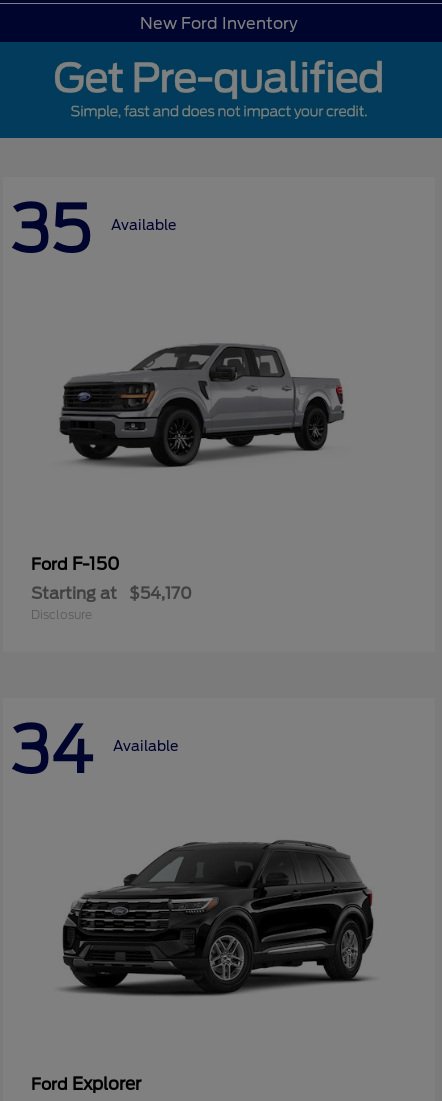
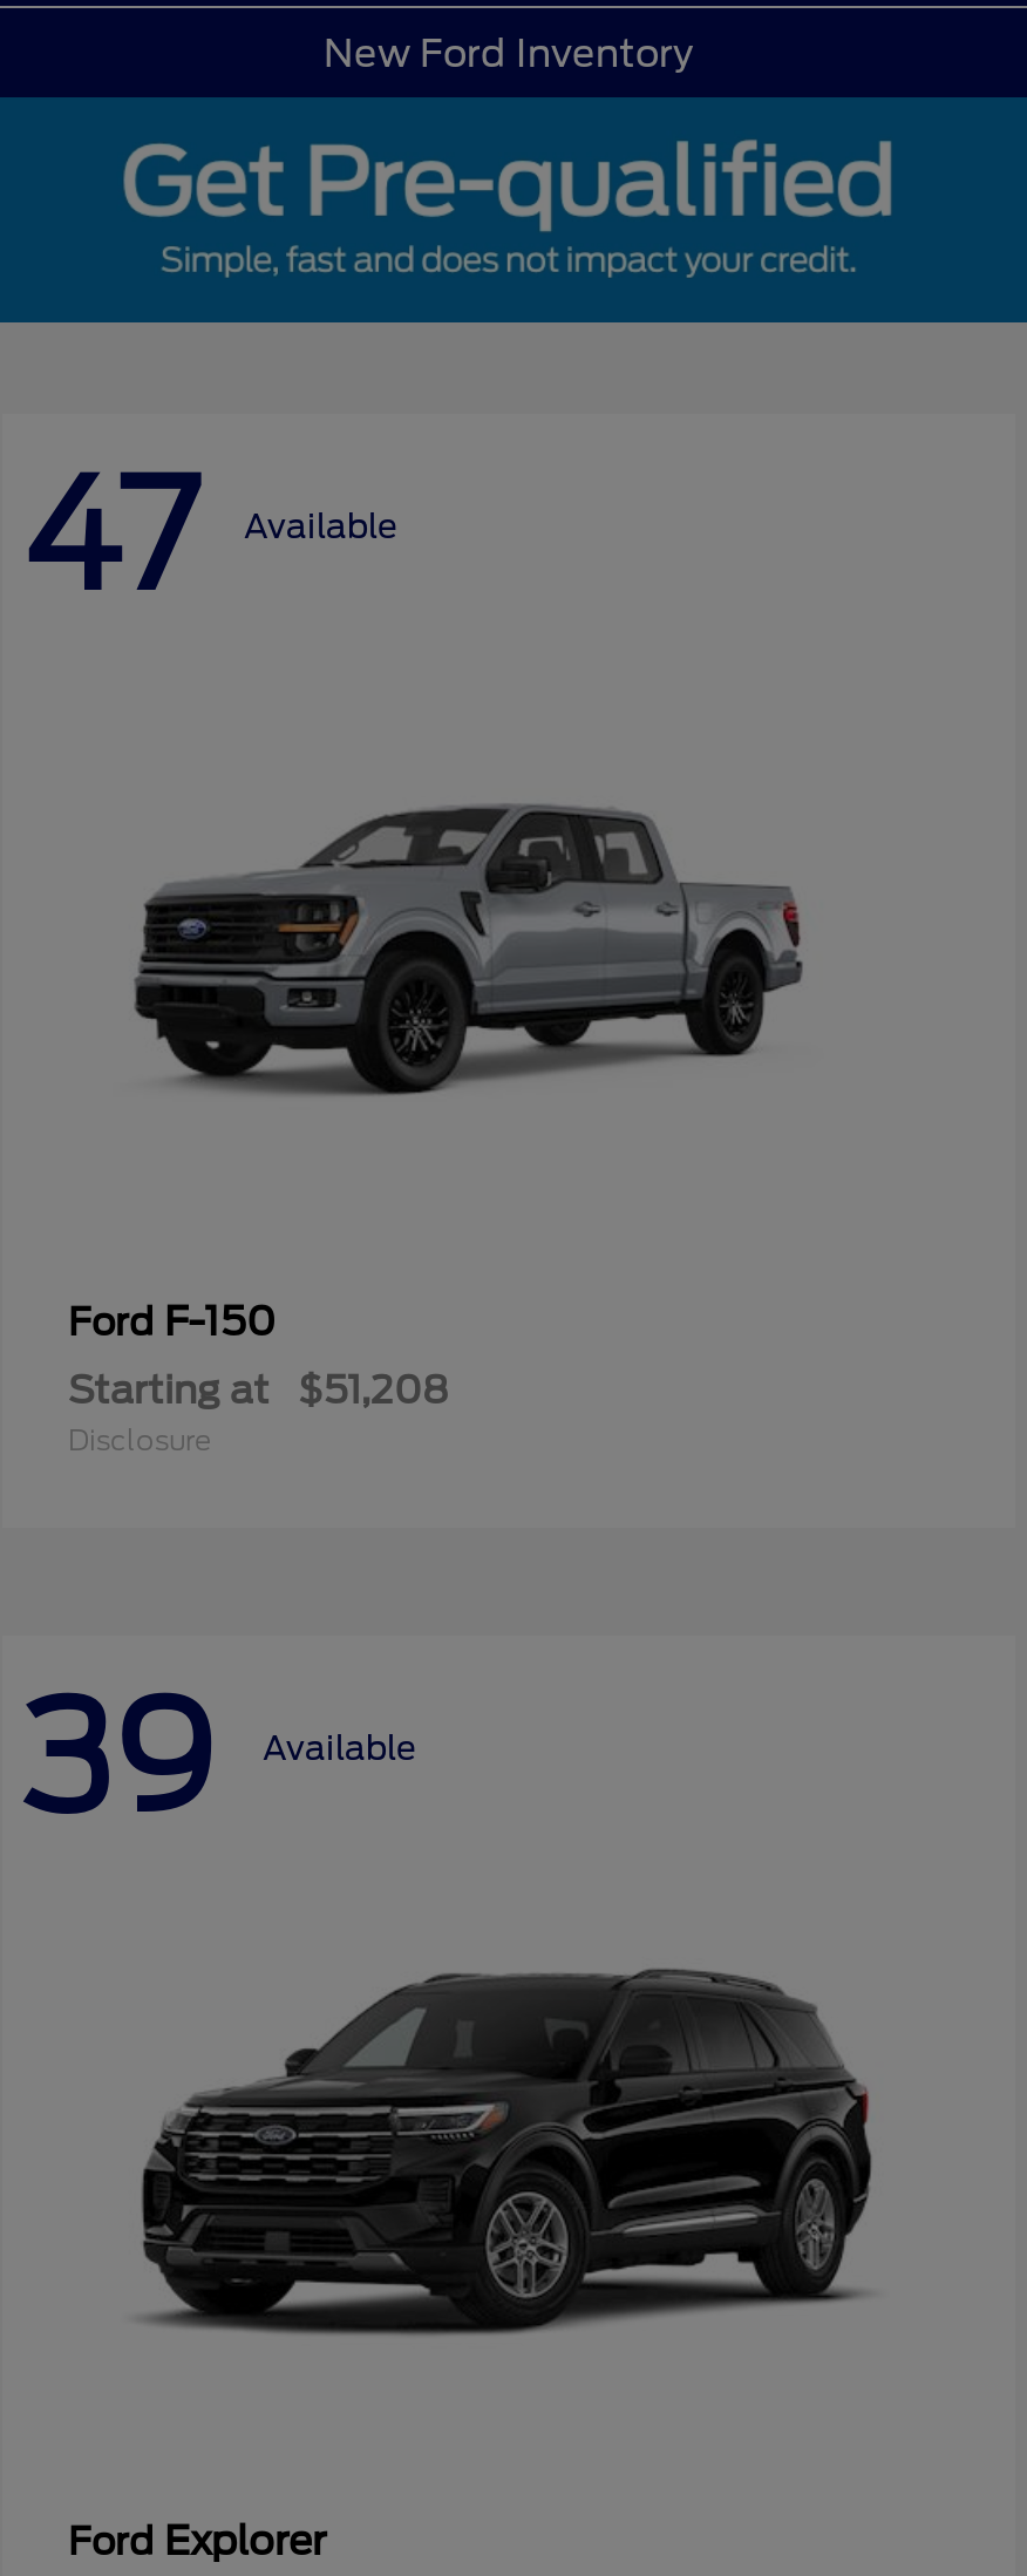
[11,191,176,267] 35 Available -> [21,447,396,625] 47 Available
[31,583,192,602] Starting at $54,170 -> [68,1367,448,1412] Starting at $51,208
[11,712,178,788] 34 Available -> [21,1668,415,1847] 39 Available

